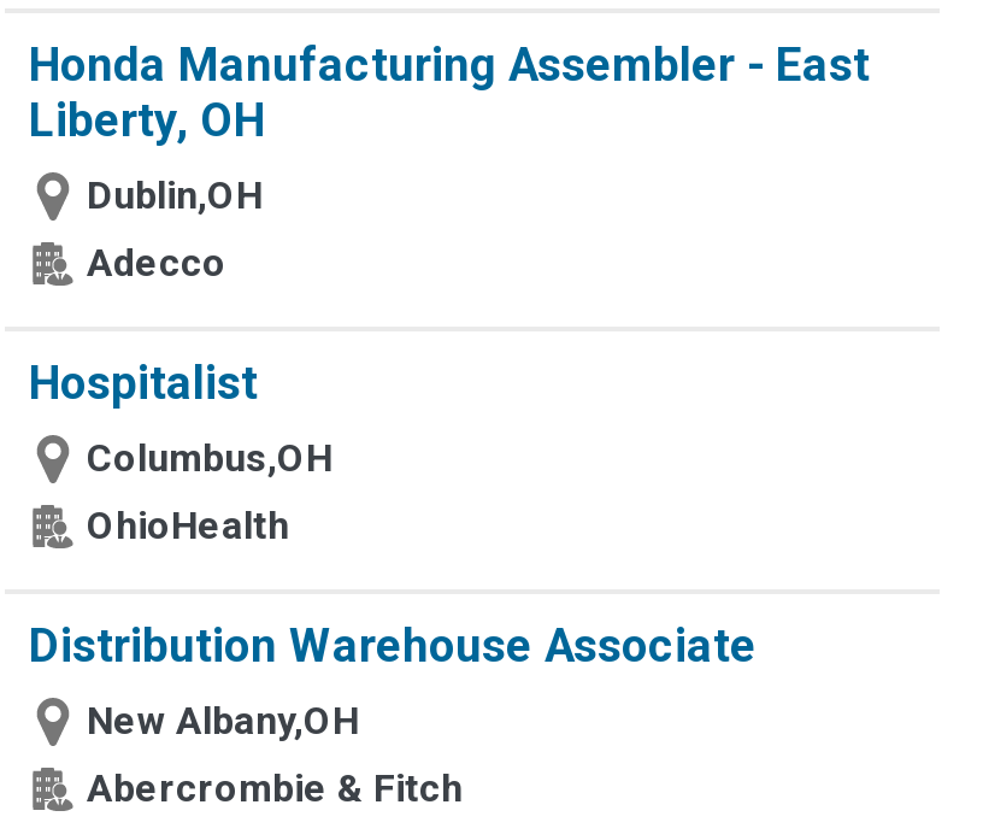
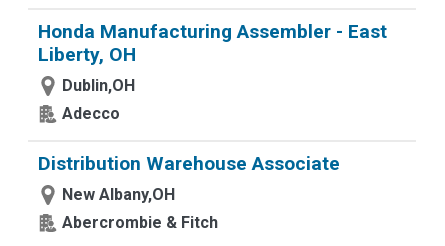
[29,356,332,548] Hospitalist | Columbus,OH | OhioHealth -> none

